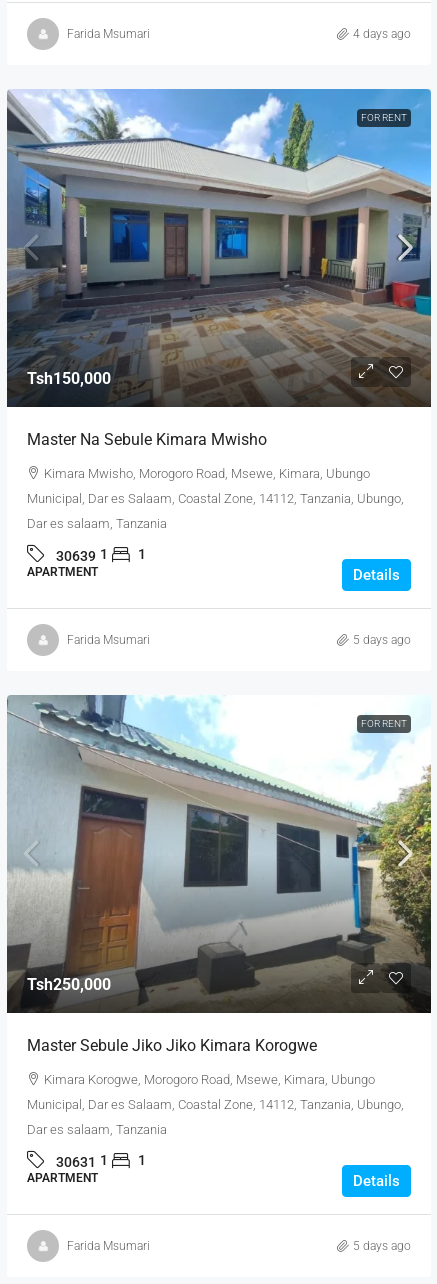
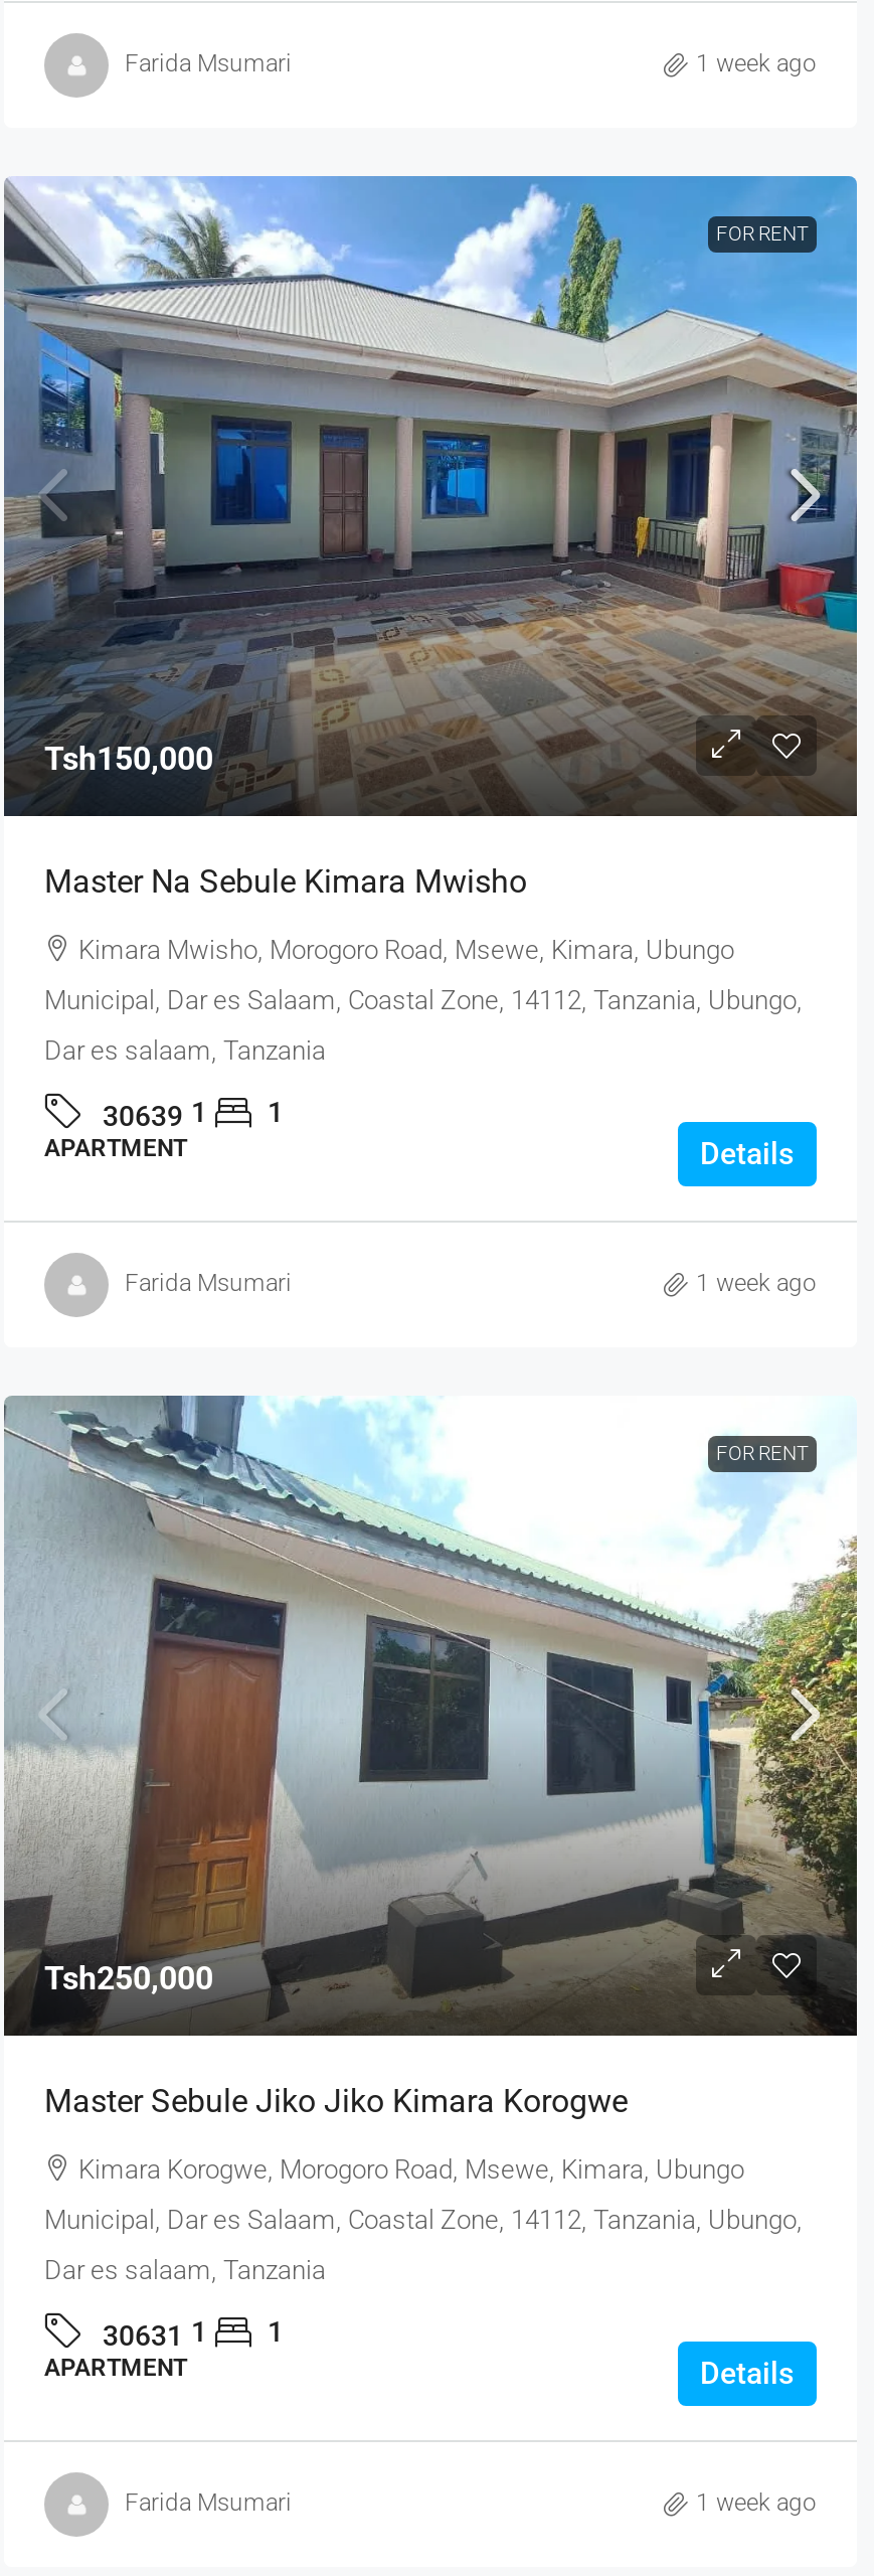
[353,26,411,40] 4 days ago -> [696,49,817,77] 1 week ago
[353,632,411,646] 5 days ago -> [696,1269,817,1297] 1 week ago
[353,1238,411,1252] 5 days ago -> [696,2488,817,2517] 1 week ago

